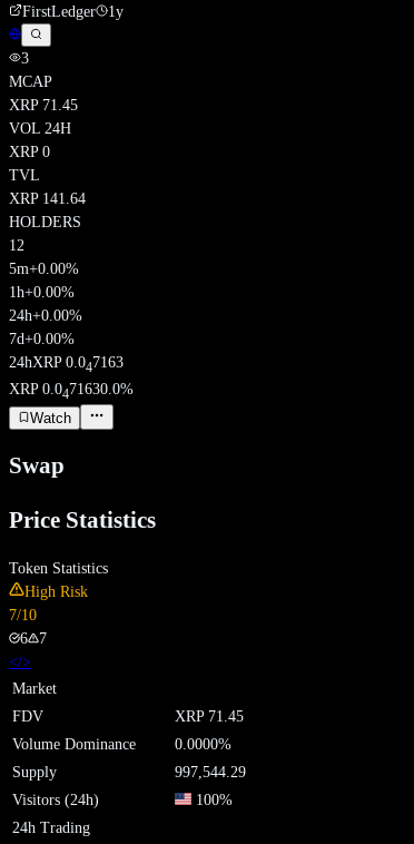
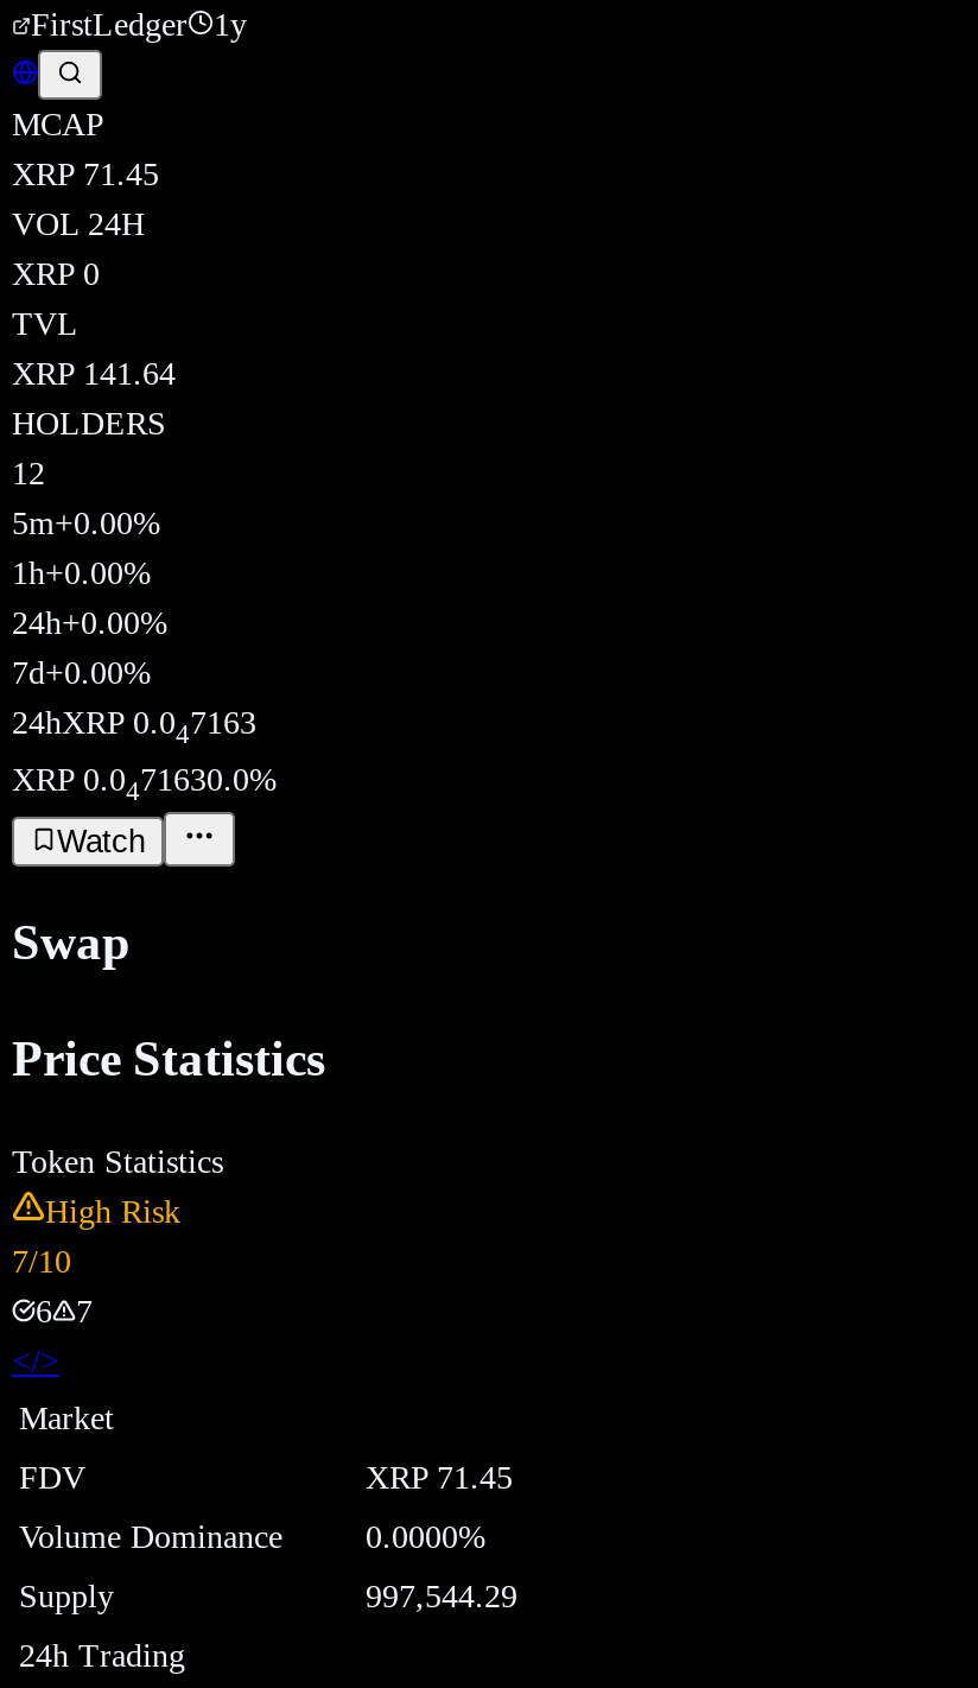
[21,51,29,67] 3 -> none
[12,792,233,809] Visitors (24h) | 100% -> none

